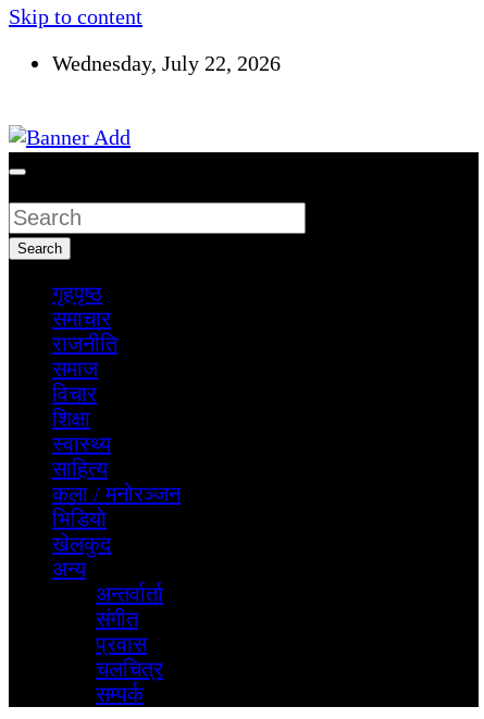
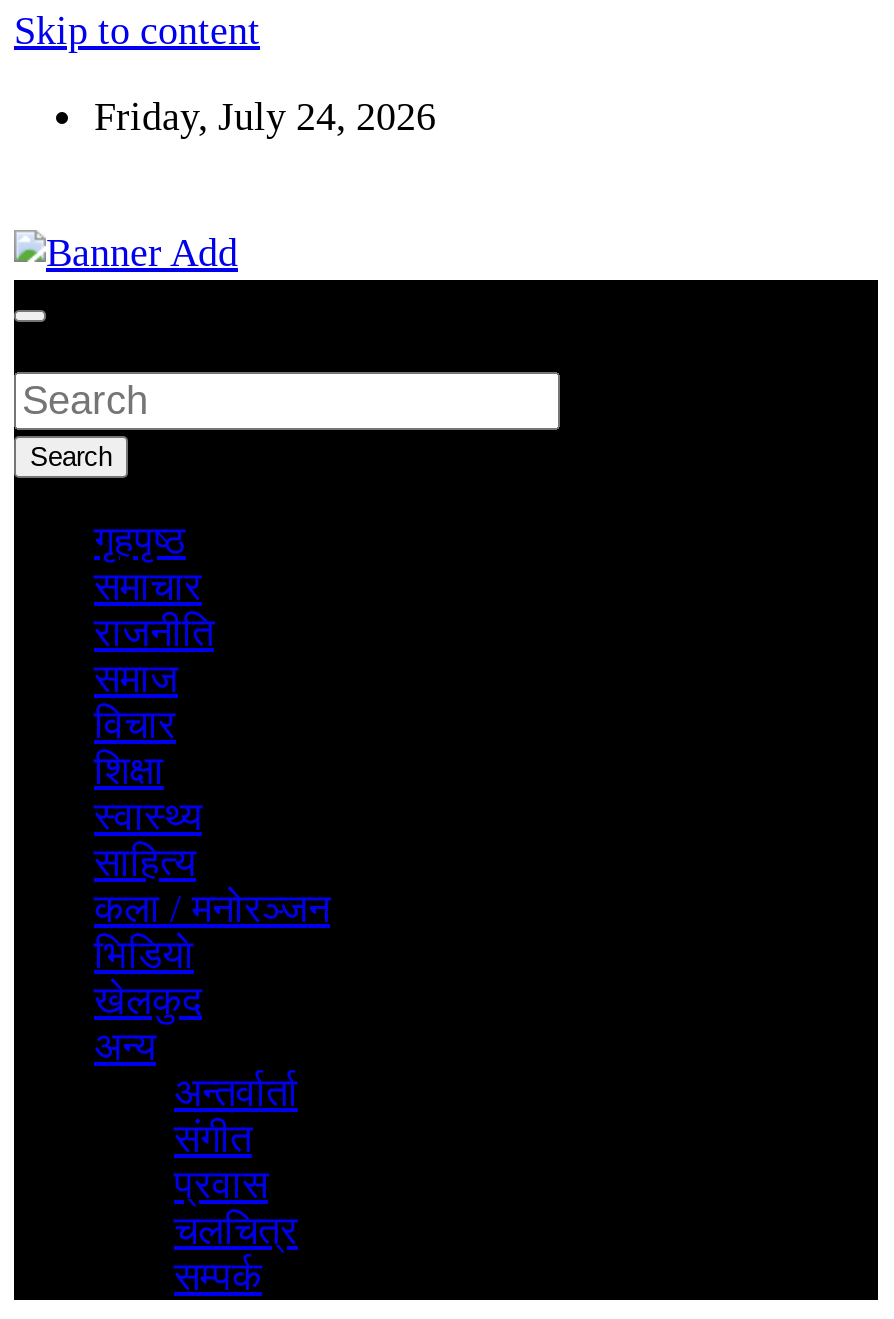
[52,51,281,75] Wednesday, July 22, 2026 -> [94,94,436,138] Friday, July 24, 2026

